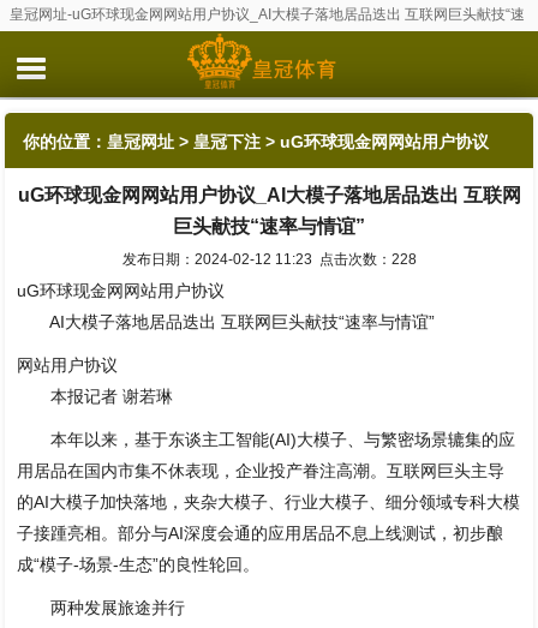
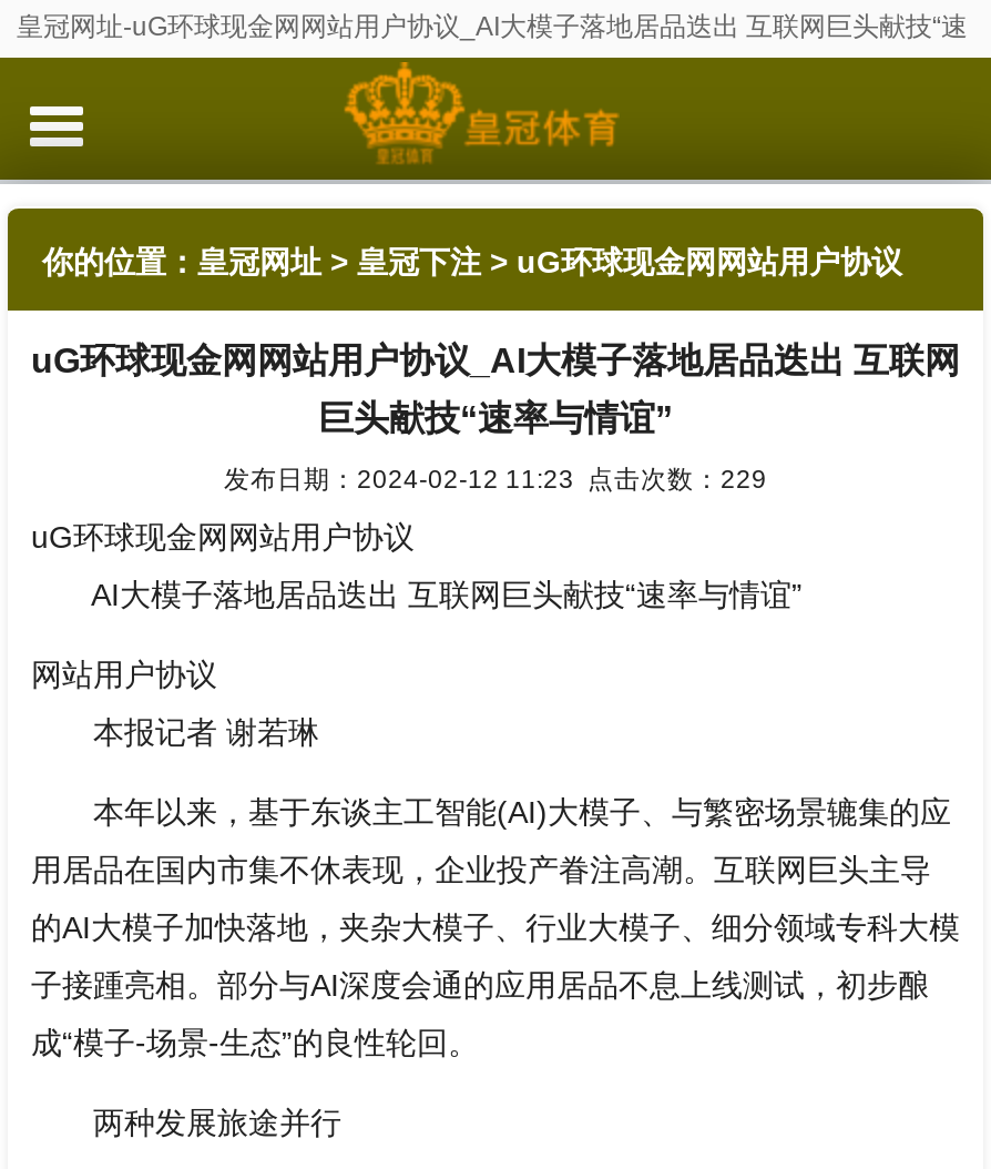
[122,251,416,267] 发布日期：2024-02-12 11:23 点击次数：228 -> [224,464,767,492] 发布日期：2024-02-12 11:23 点击次数：229

